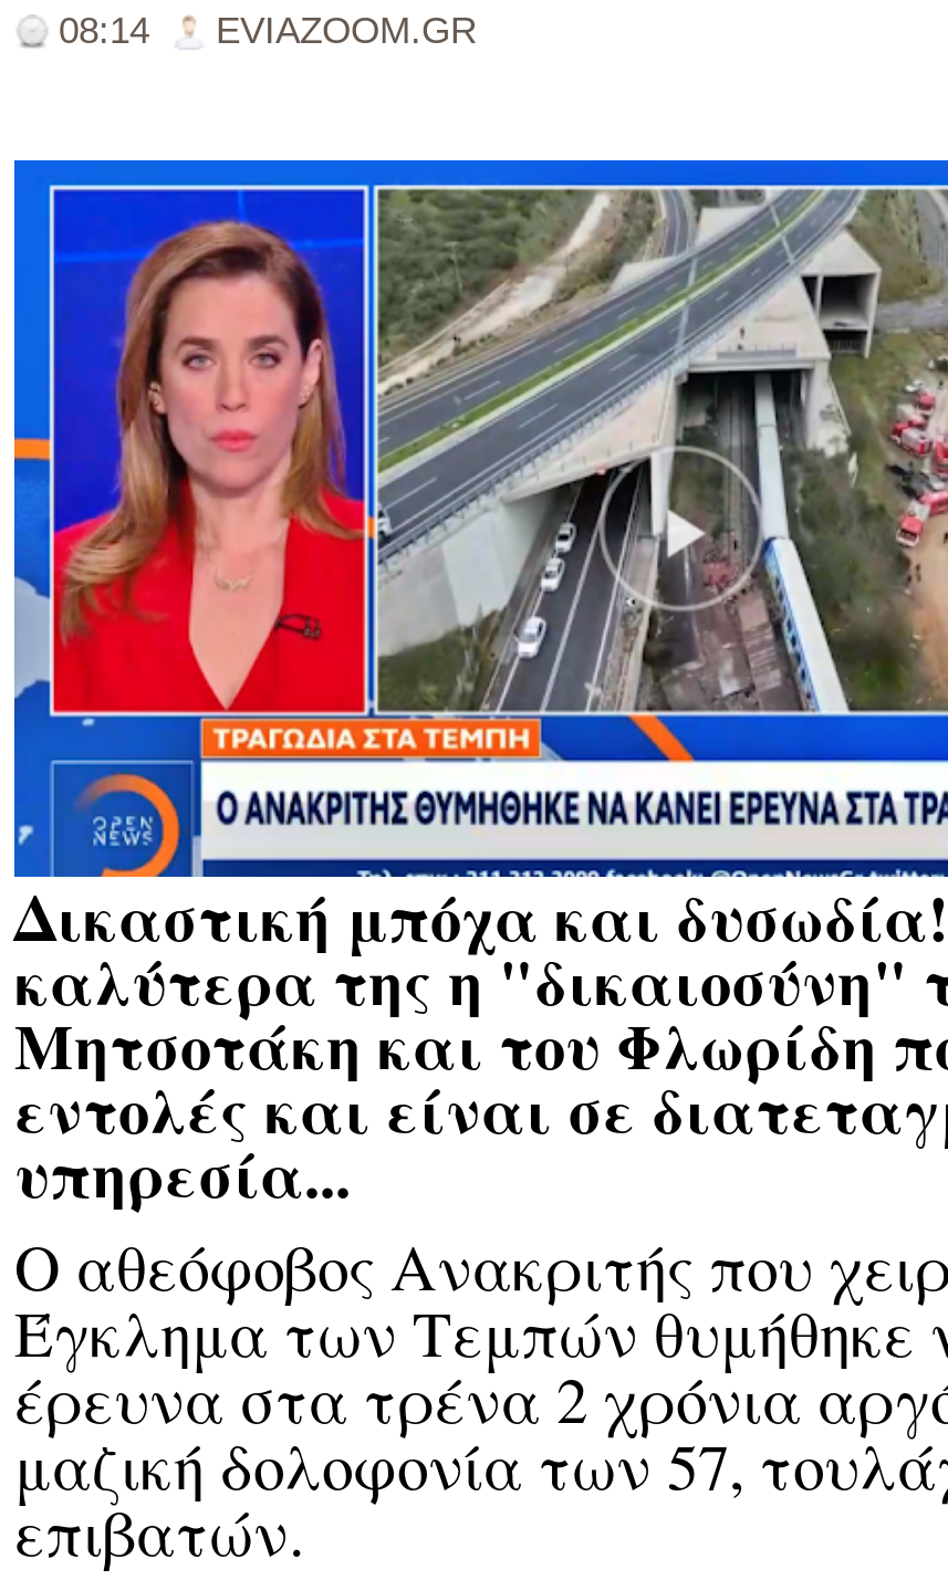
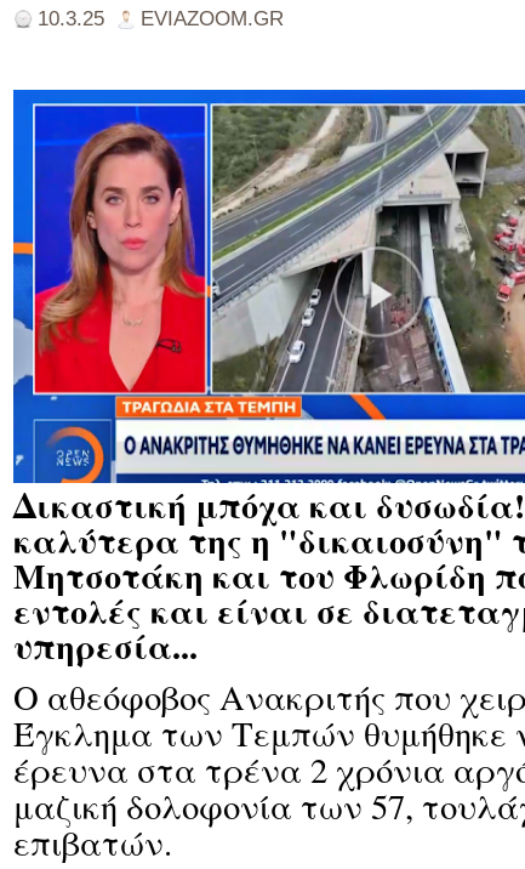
[59,10,477,52] 08:14 EVIAZOOM.GR -> [38,7,284,30] 10.3.25 EVIAZOOM.GR

